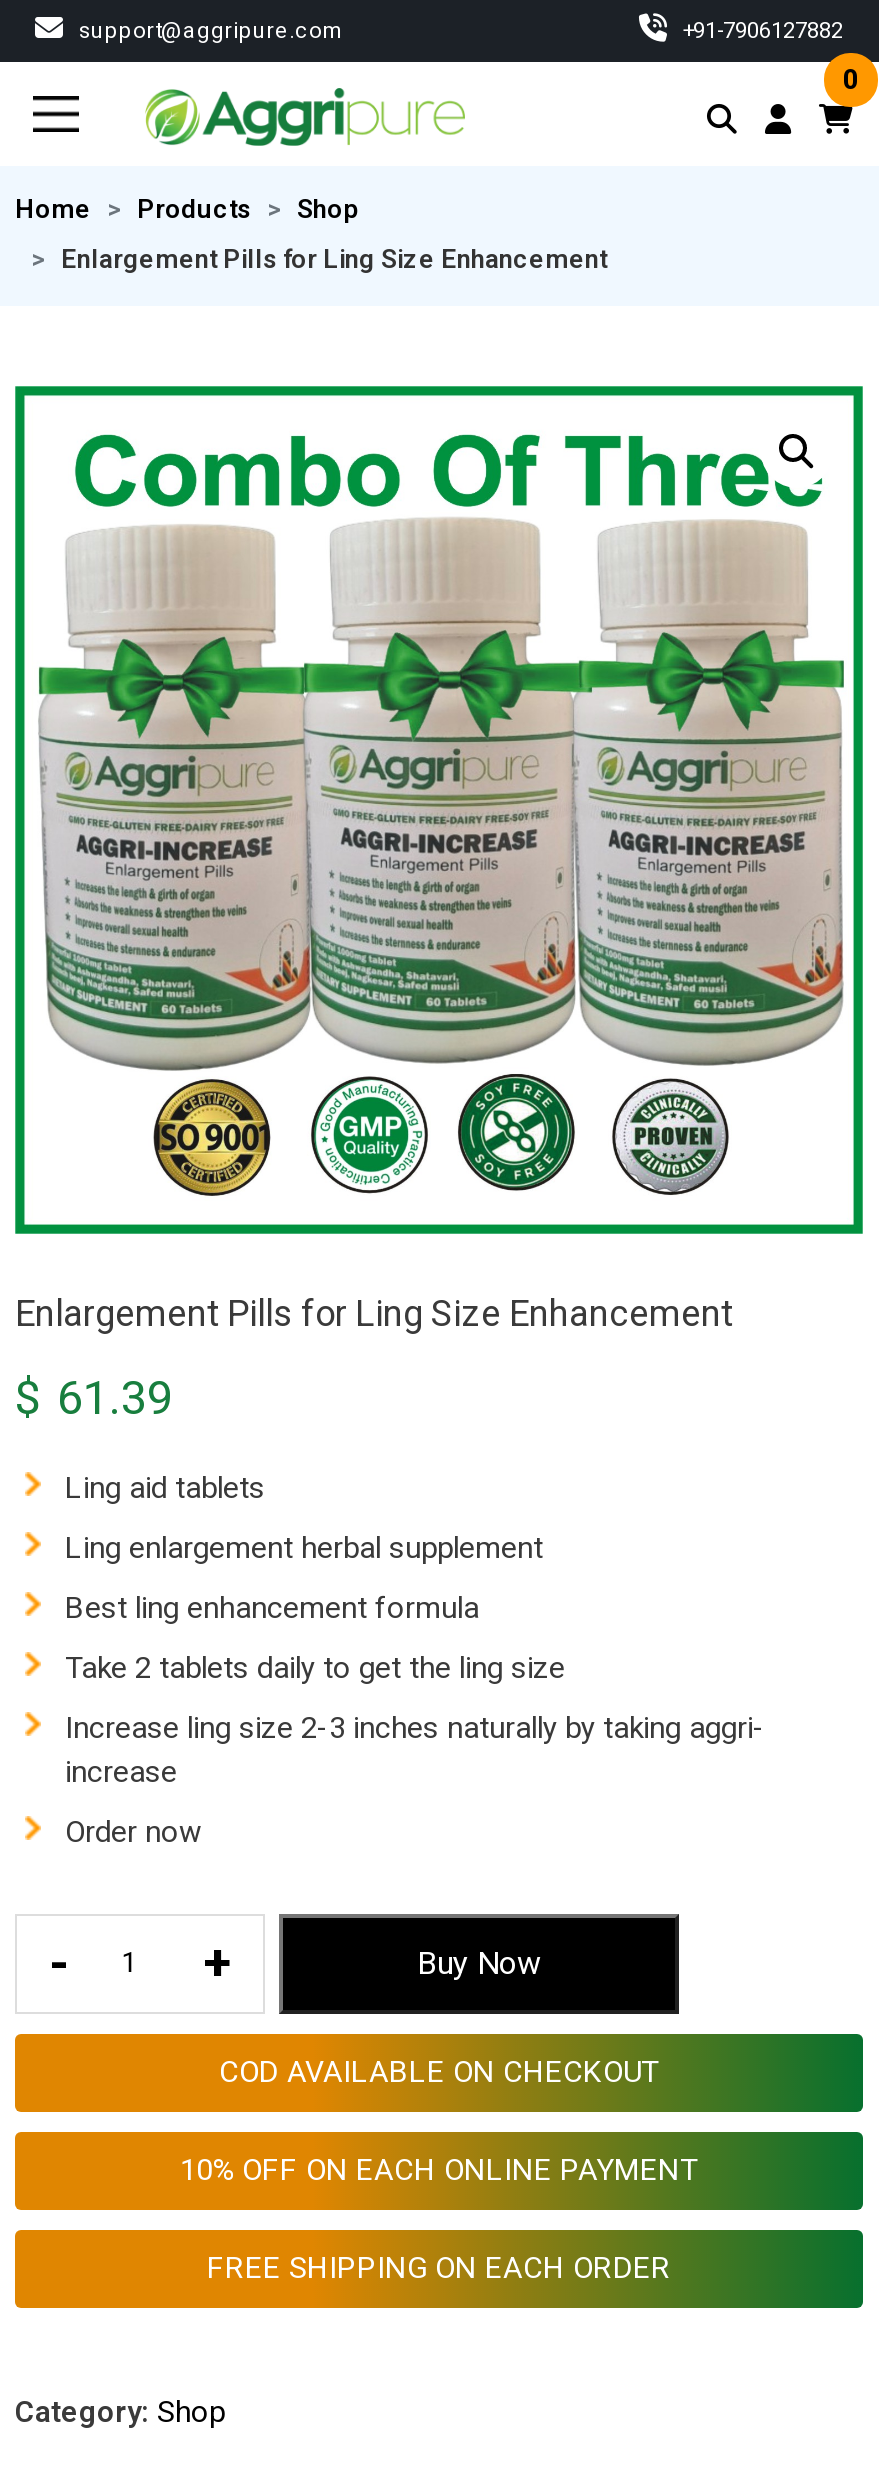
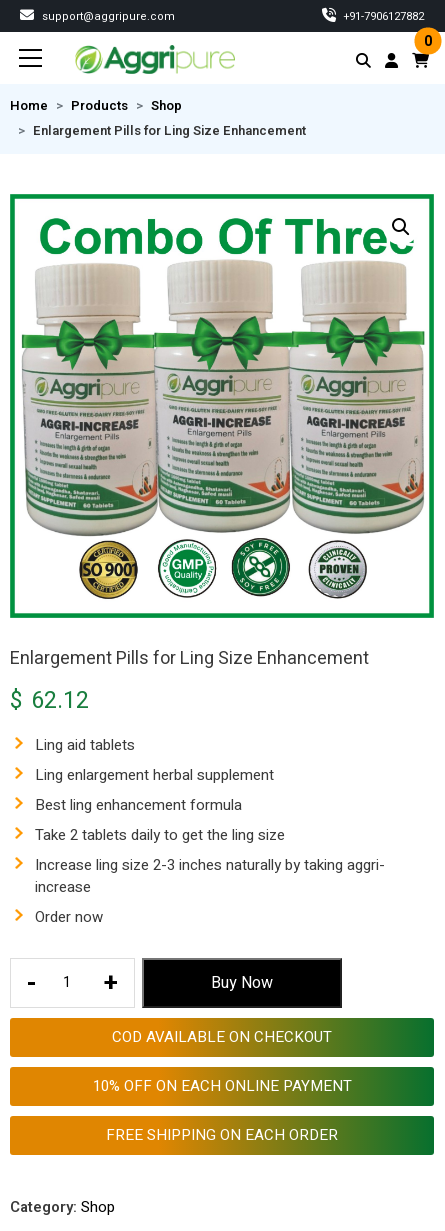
[15,1366,173,1434] $ 61.39 -> [10,684,89,718] $ 62.12

